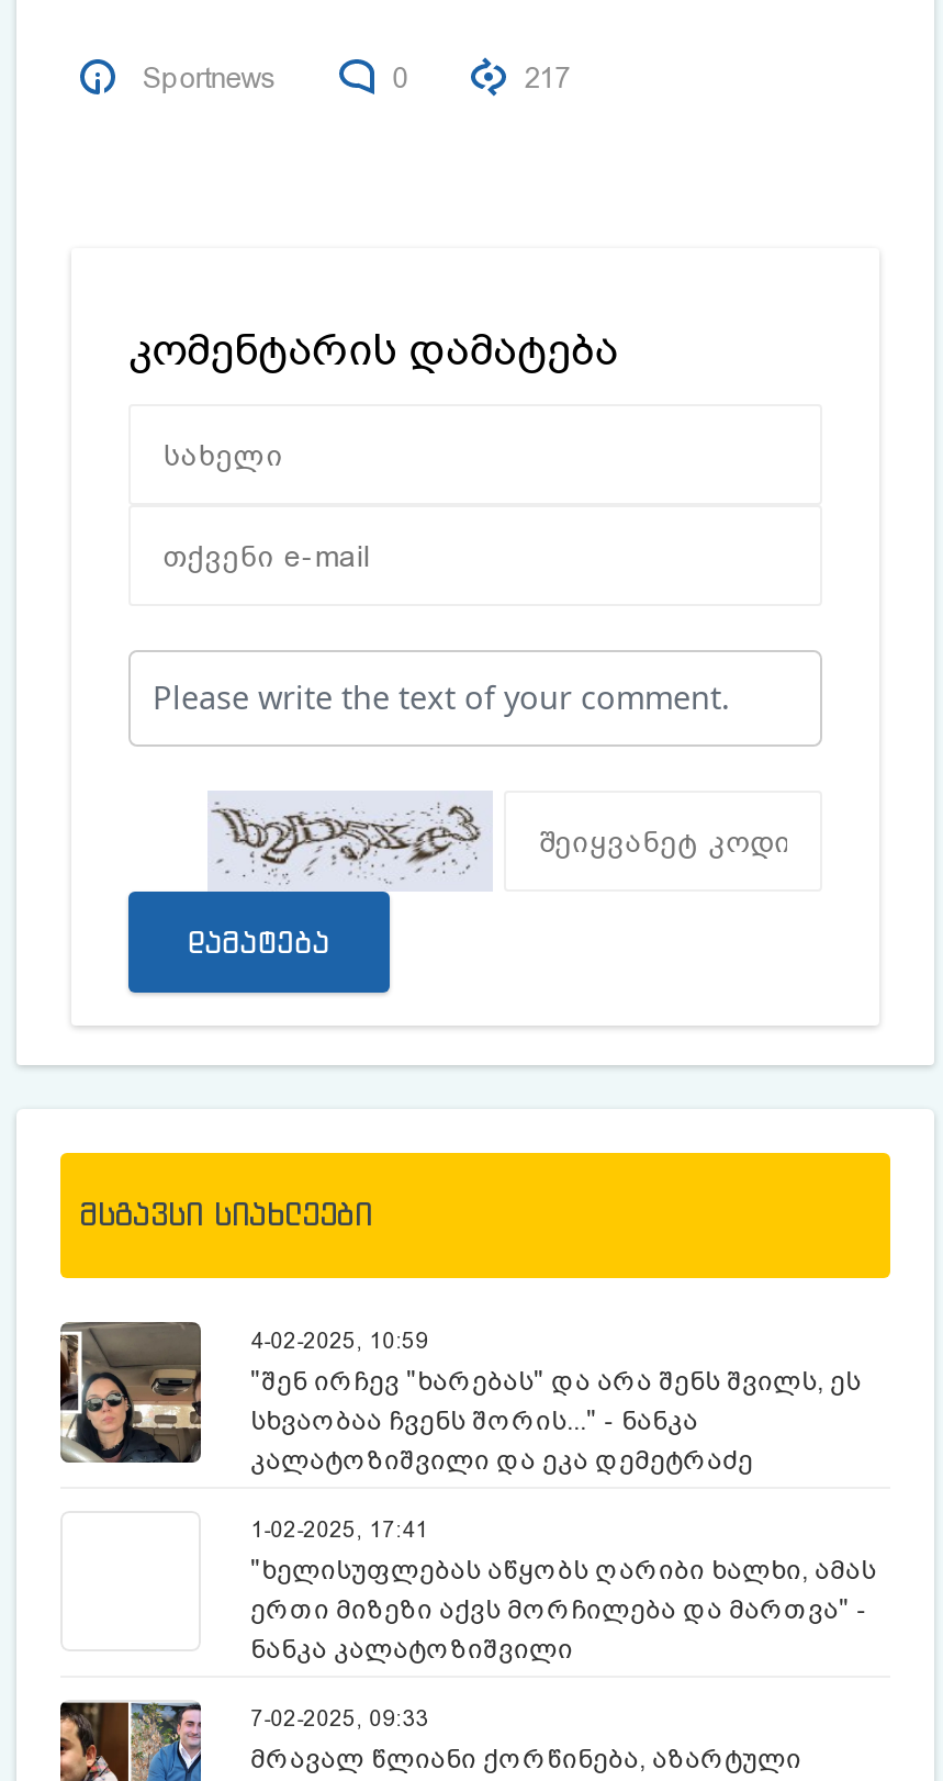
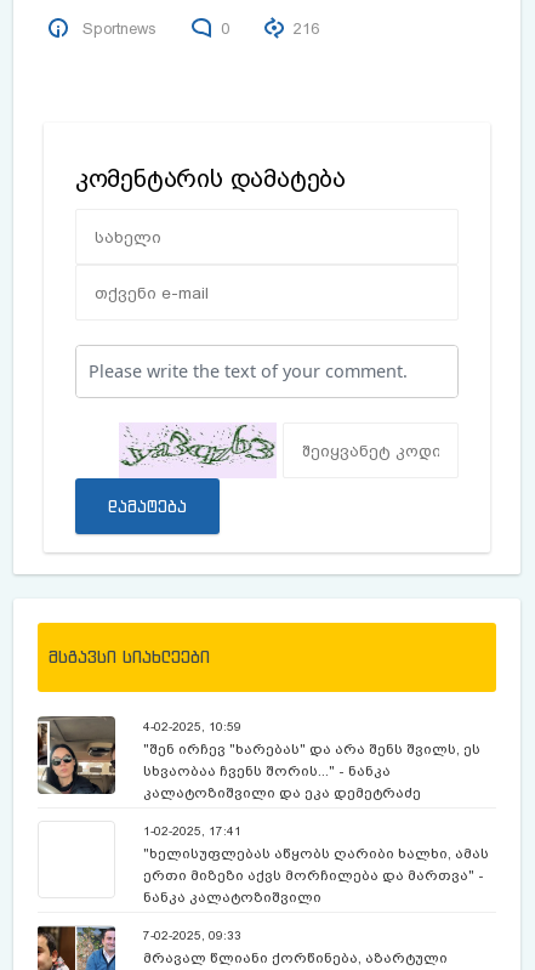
[524,60,570,93] 217 -> [294,19,319,37] 216
[212,795,489,885] [image] -> [120,424,275,470] [image]

